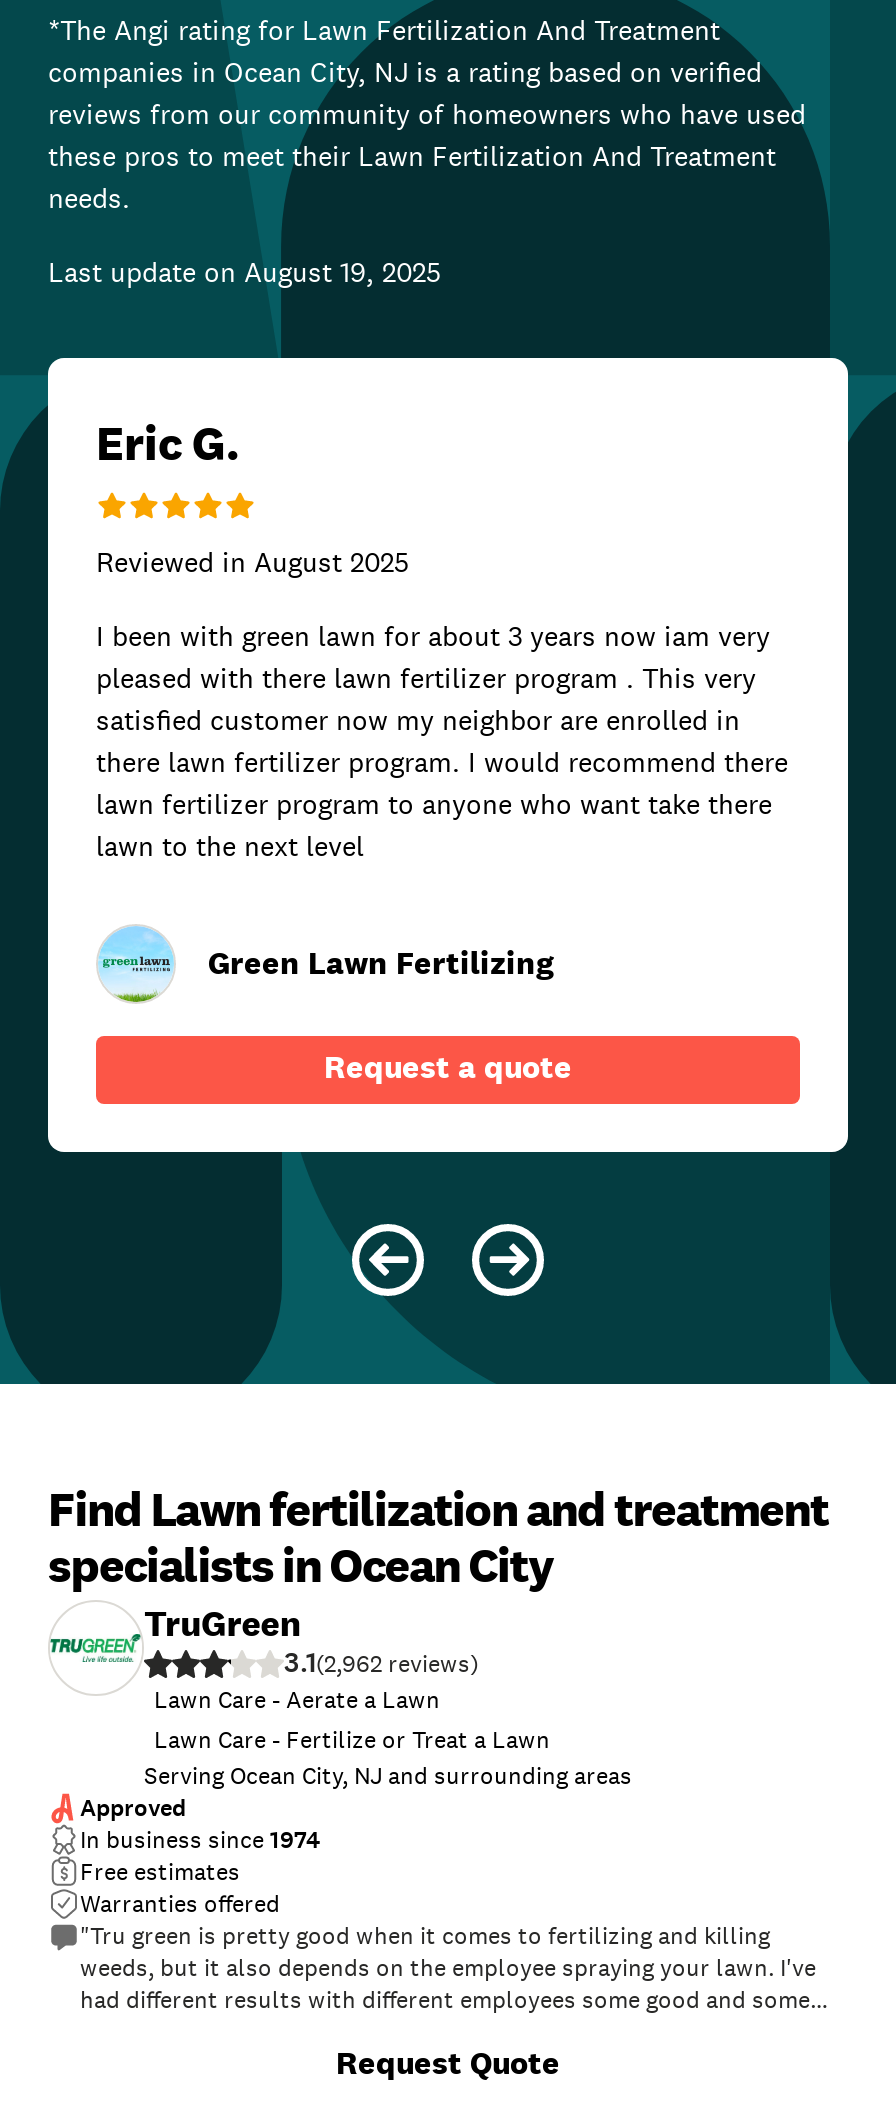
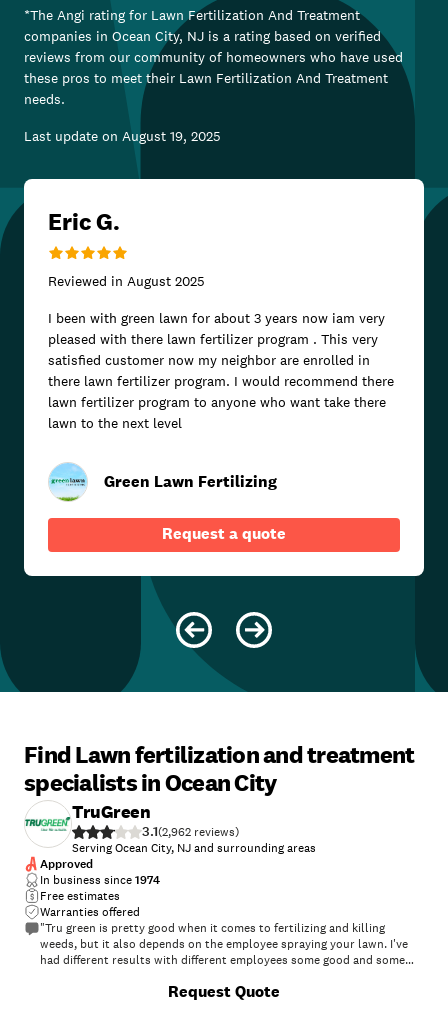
[154,1684,550,1756] Lawn Care - Aerate a Lawn | Lawn Care - Fertilize or Treat a Lawn -> none

